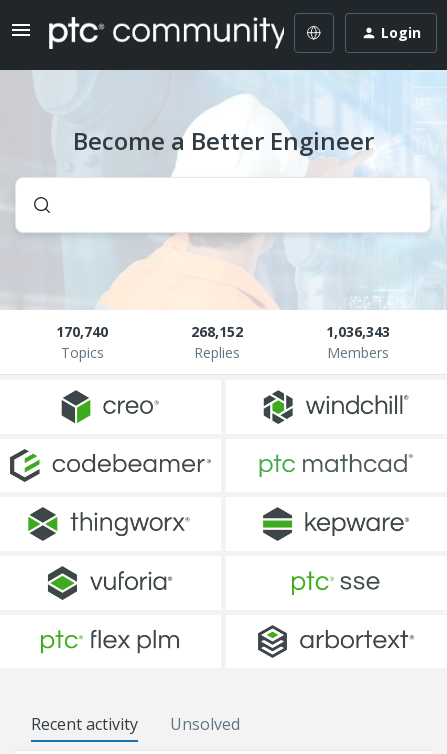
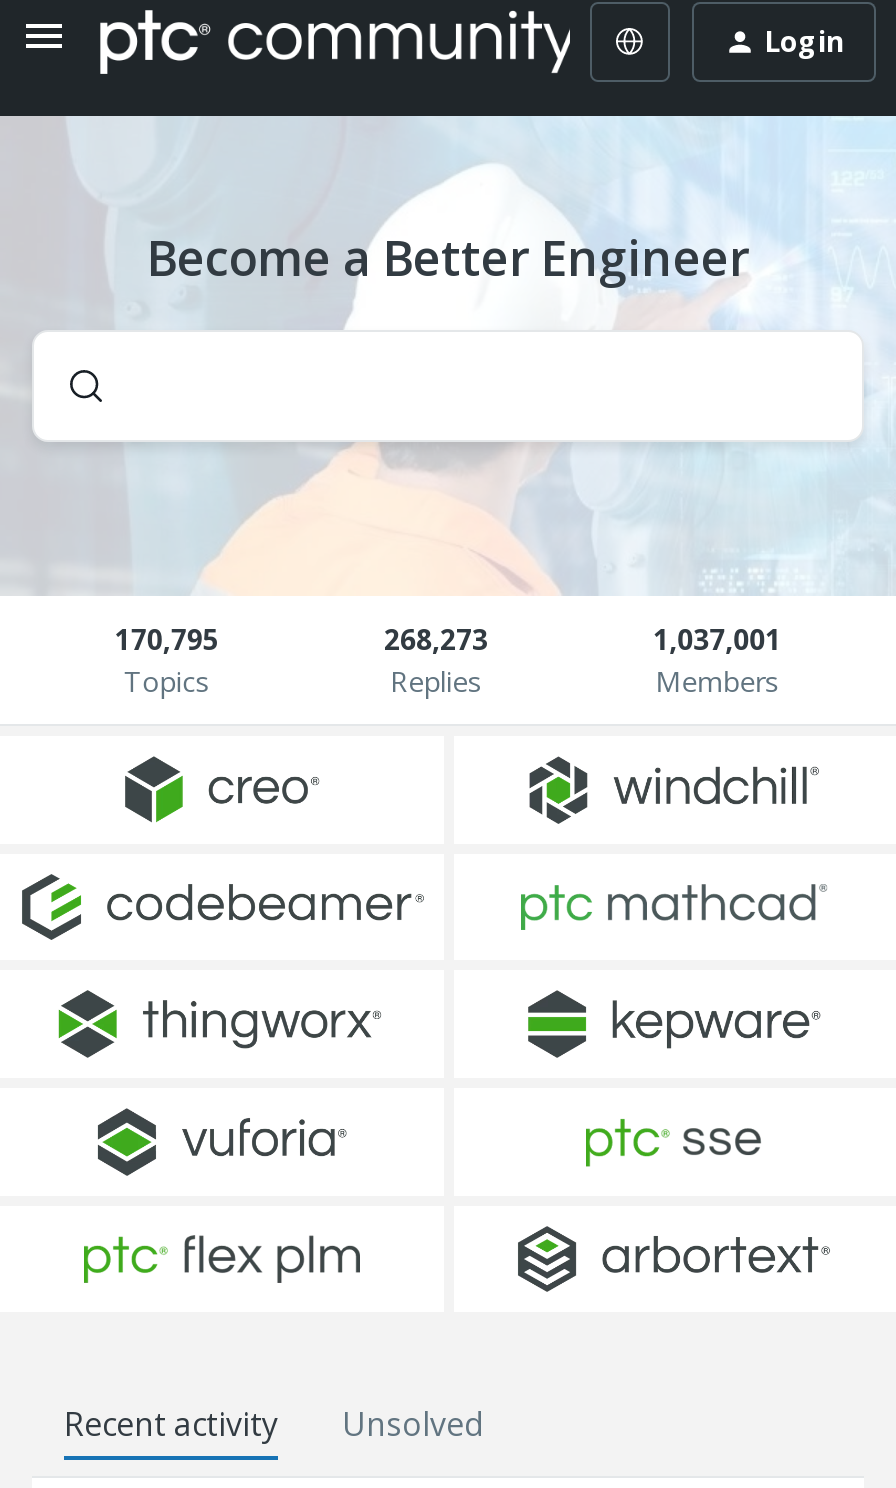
[56,322,108,341] 170,740 -> [115,620,219,658] 170,795
[191,322,243,341] 268,152 -> [384,620,488,658] 268,273
[326,322,390,341] 1,036,343 -> [653,620,781,658] 1,037,001

